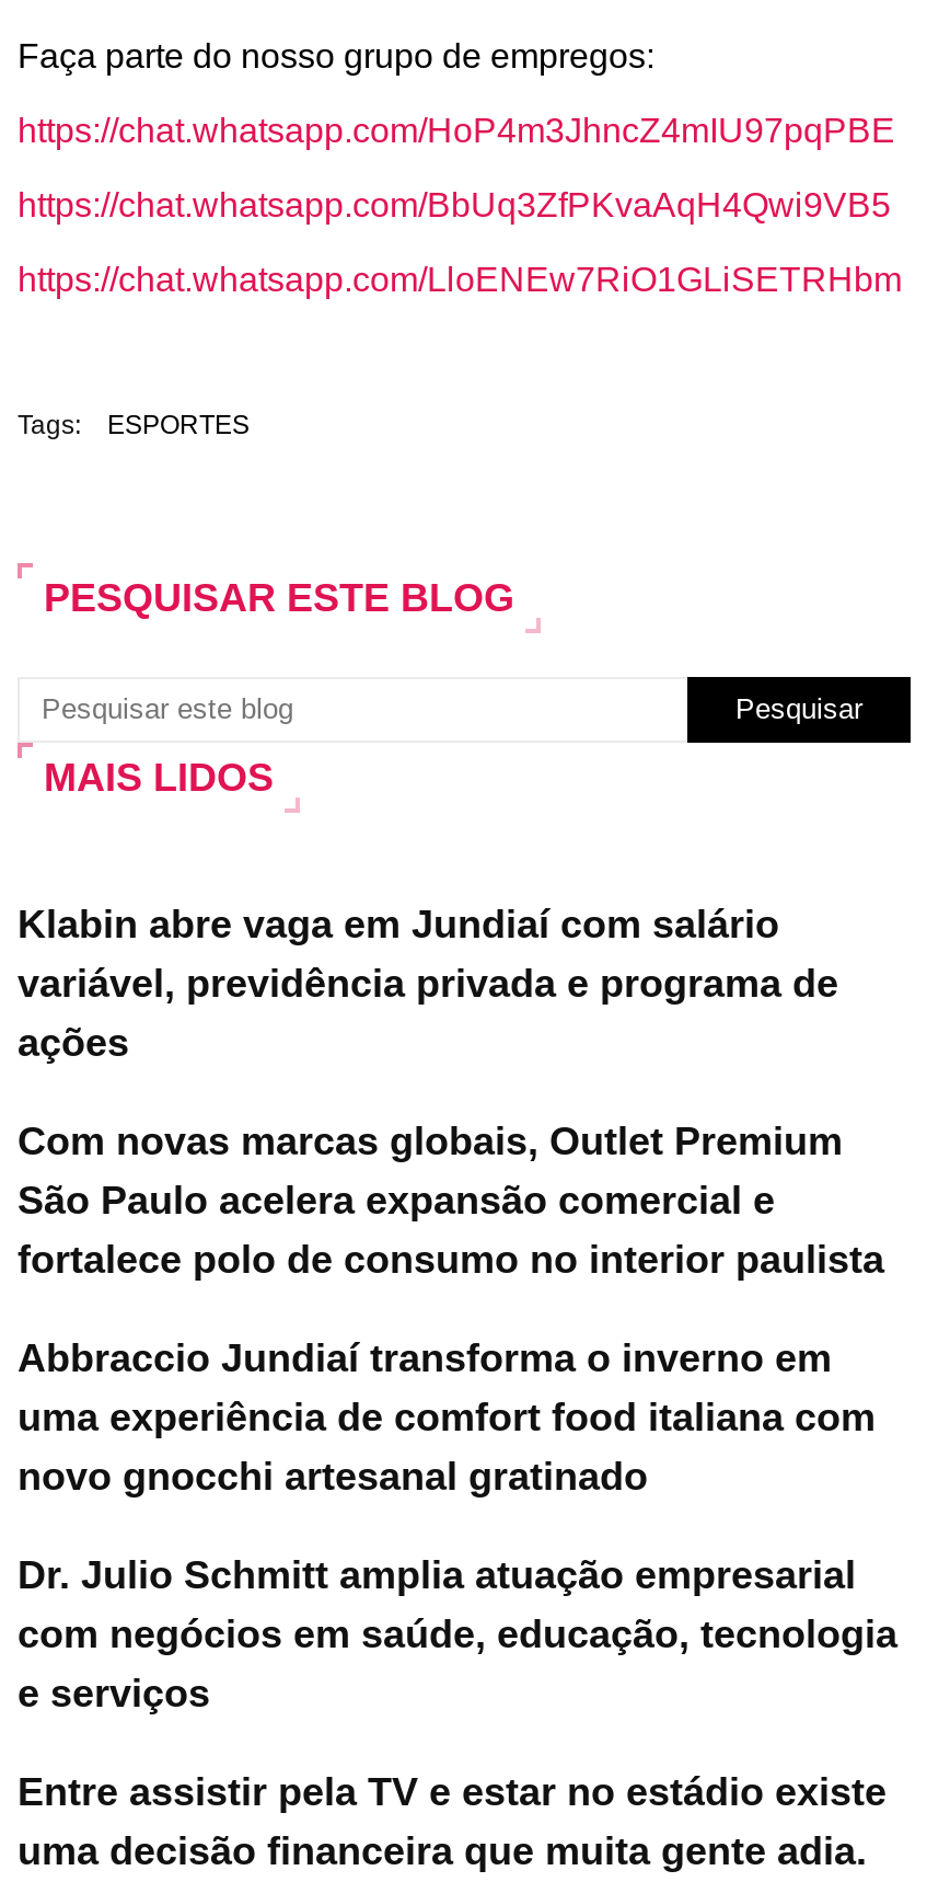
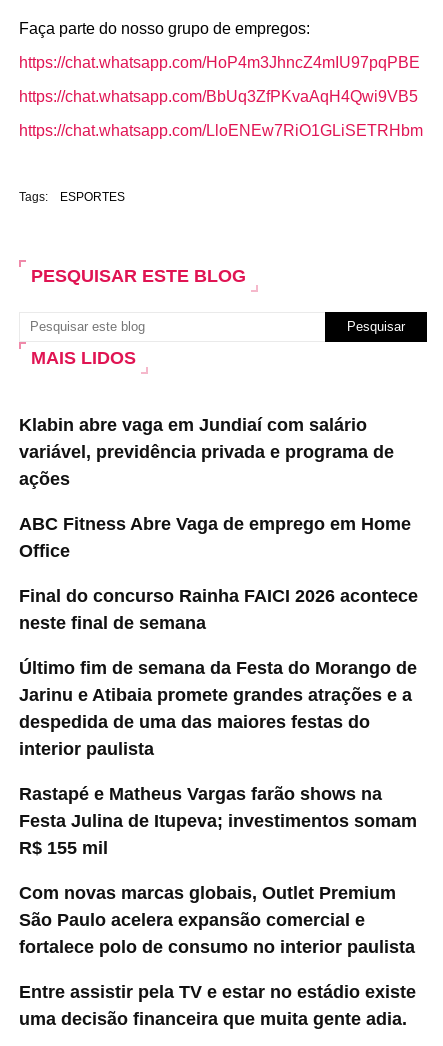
none -> [19,514,418,858] ABC Fitness Abre Vaga de emprego em Home | Office | Final do concurso Rainha FAICI 2026 acontece | neste final de semana | Último fim de semana da Festa do Morango de | Jarinu e Atibaia promete grandes atrações e a | despedida de uma das maiores festas do | interior paulista | Rastapé e Matheus Vargas farão shows na | Festa Julina de Itupeva; investimentos somam | R$ 155 mil
moved [18,1119,884,1281] -> [19,883,415,957]: Com novas marcas globais, Outlet Premium | São Paulo acelera expansão comercial e | fortalece polo de consumo no interior paulista
[18,1336,897,1715] Abbraccio Jundiaí transforma o inverno em | uma experiência de comfort food italiana com | novo gnocchi artesanal gratinado | Dr. Julio Schmitt amplia atuação empresarial | com negócios em saúde, educação, tecnologia | e serviços -> none

